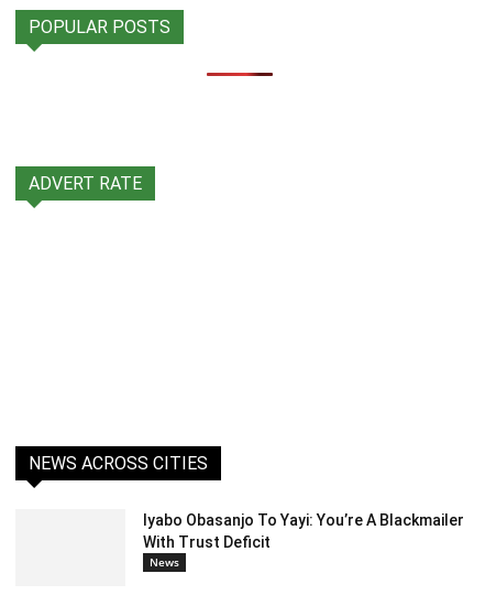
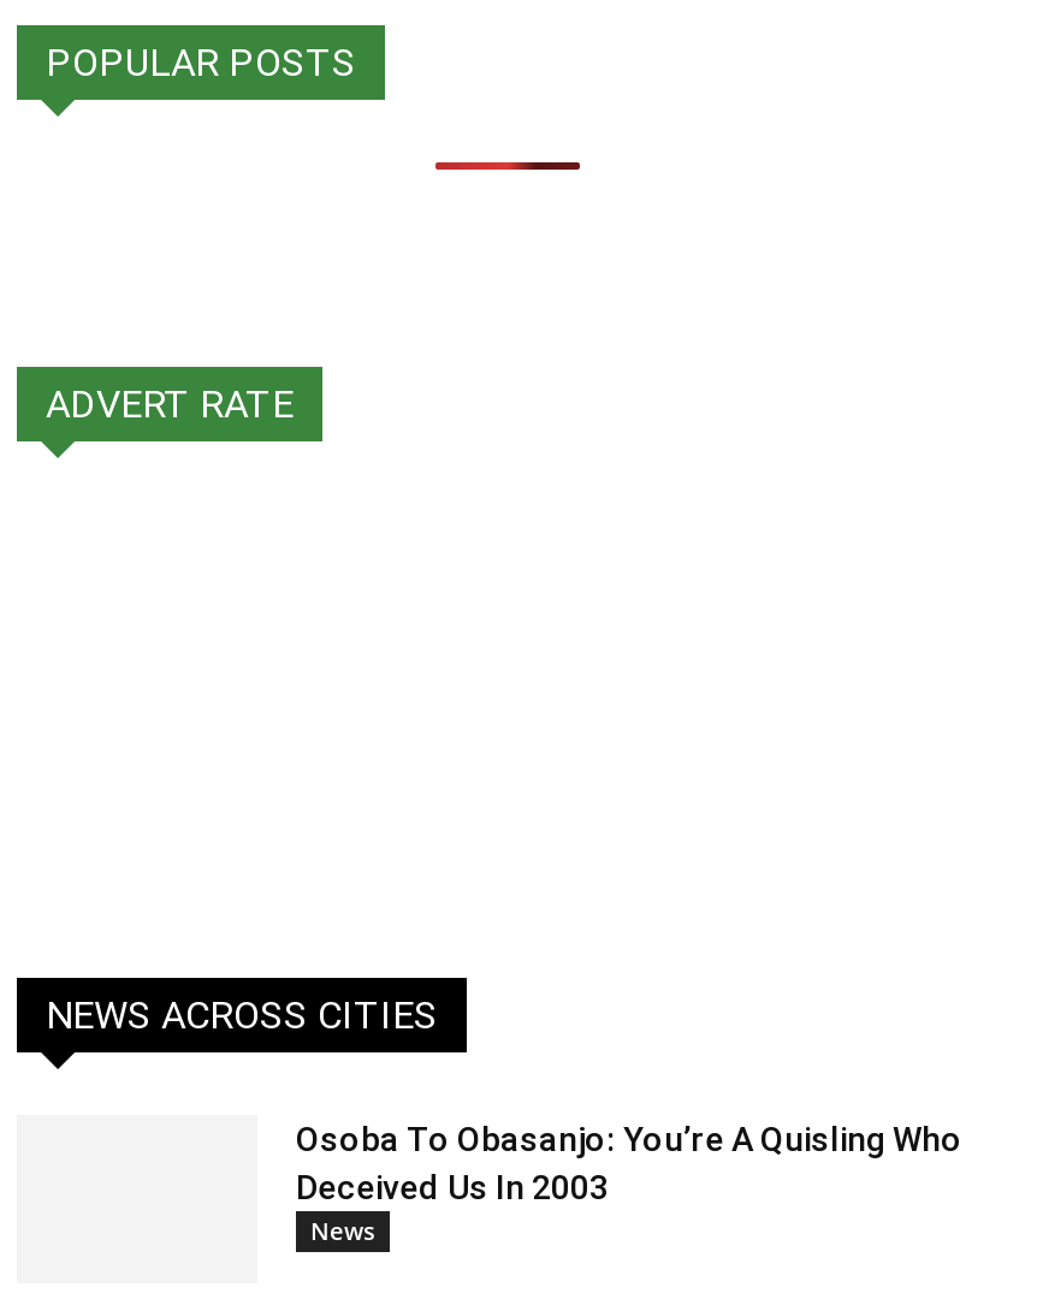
[143,511,464,551] Iyabo Obasanjo To Yayi: You’re A Blackmailer | With Trust Deficit -> [296,1121,962,1207] Osoba To Obasanjo: You’re A Quisling Who | Deceived Us In 2003

